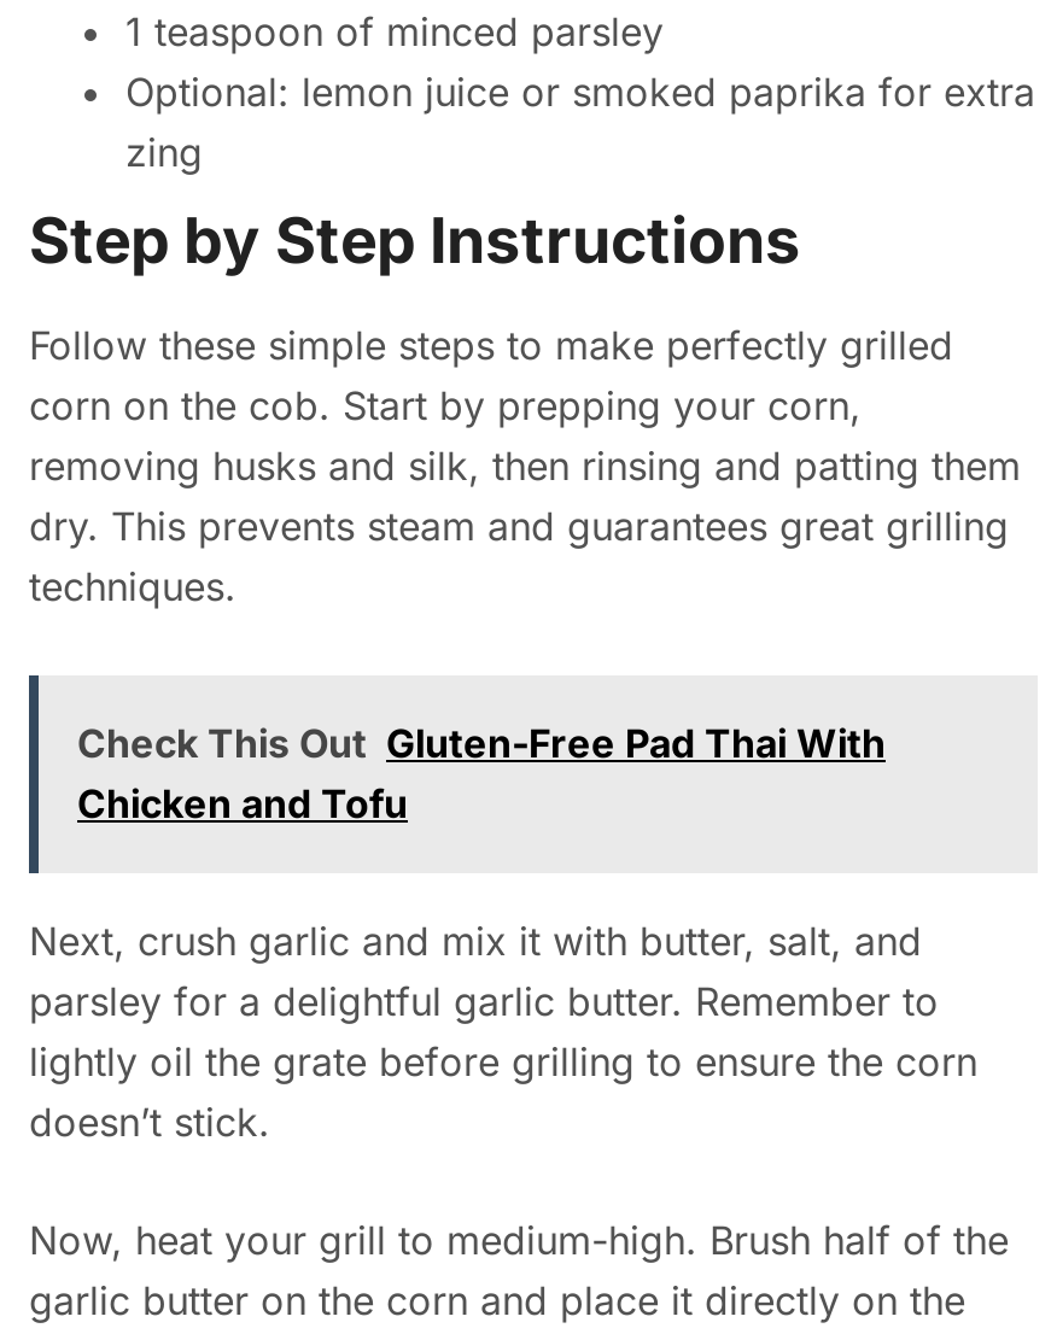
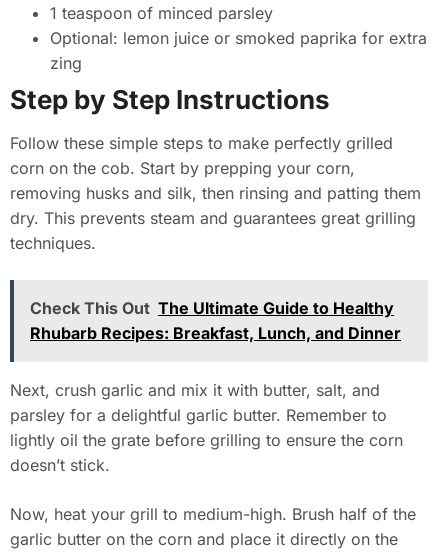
[77,719,886,827] Check This Out Gluten-Free Pad Thai With | Chicken and Tofu -> [30,298,401,343] Check This Out The Ultimate Guide to Healthy | Rhubarb Recipes: Breakfast, Lunch, and Dinner

